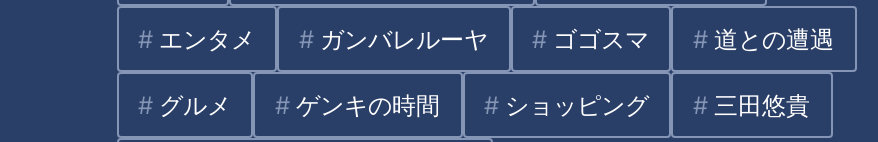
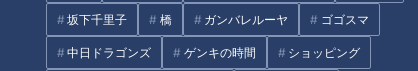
[159,24,255,54] エンタメ -> [67,12,171,27] 坂下千里子 | 橋
[159,24,834,120] 道との遭遇 | グルメ -> [67,45,151,60] 中日ドラゴンズ
[714,90,810,120] 三田悠貴 -> none

